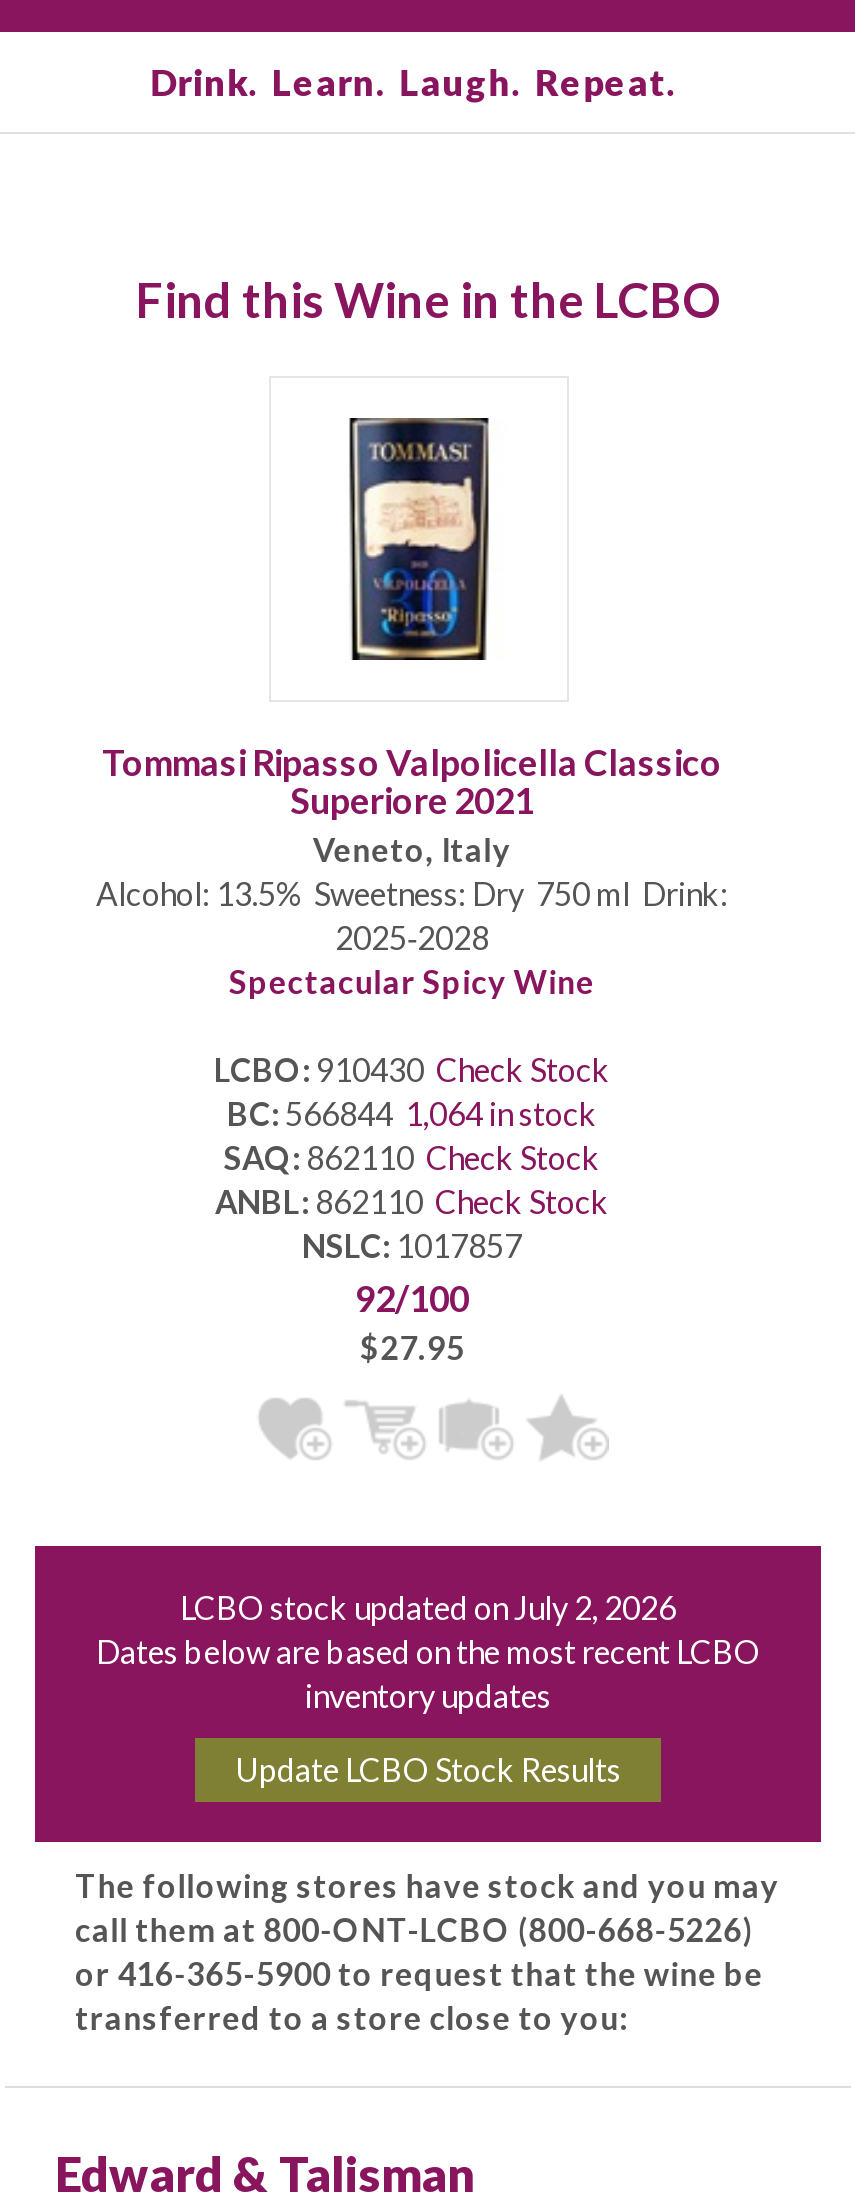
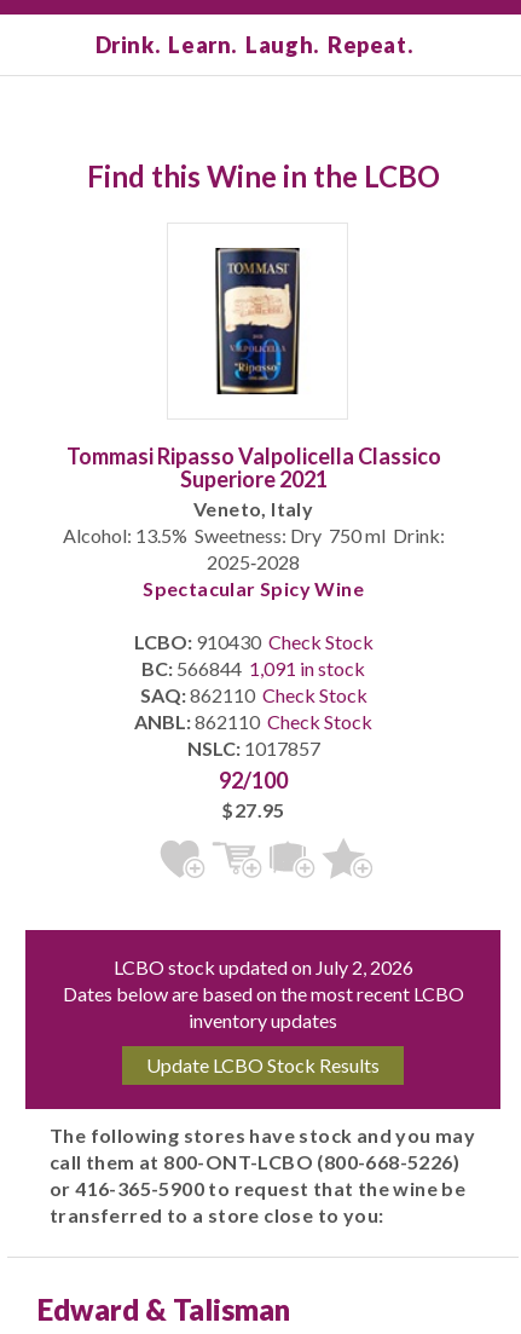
[227,1095,597,1133] BC: 566844 1,064 in stock -> [141,657,365,680] BC: 566844 1,091 in stock

